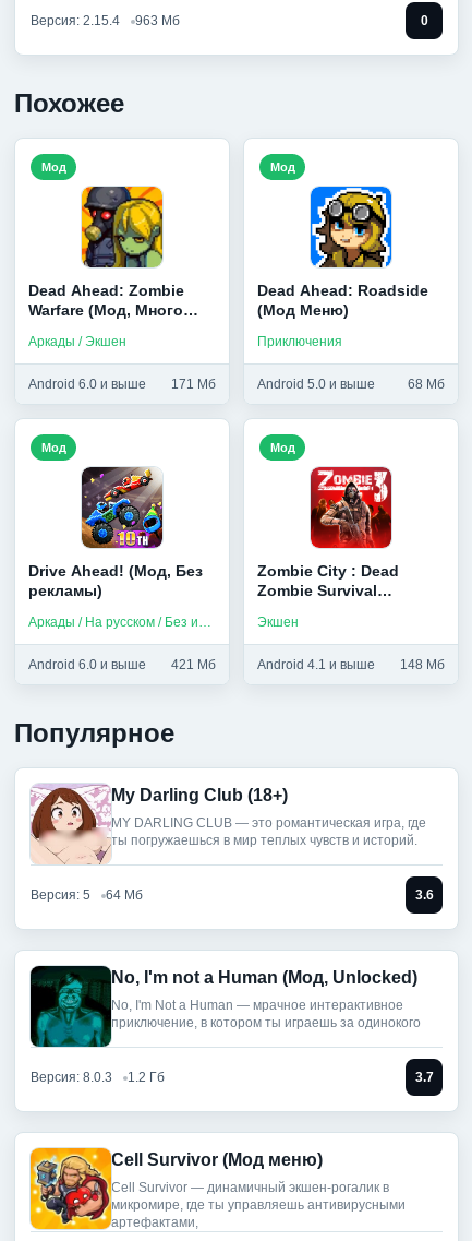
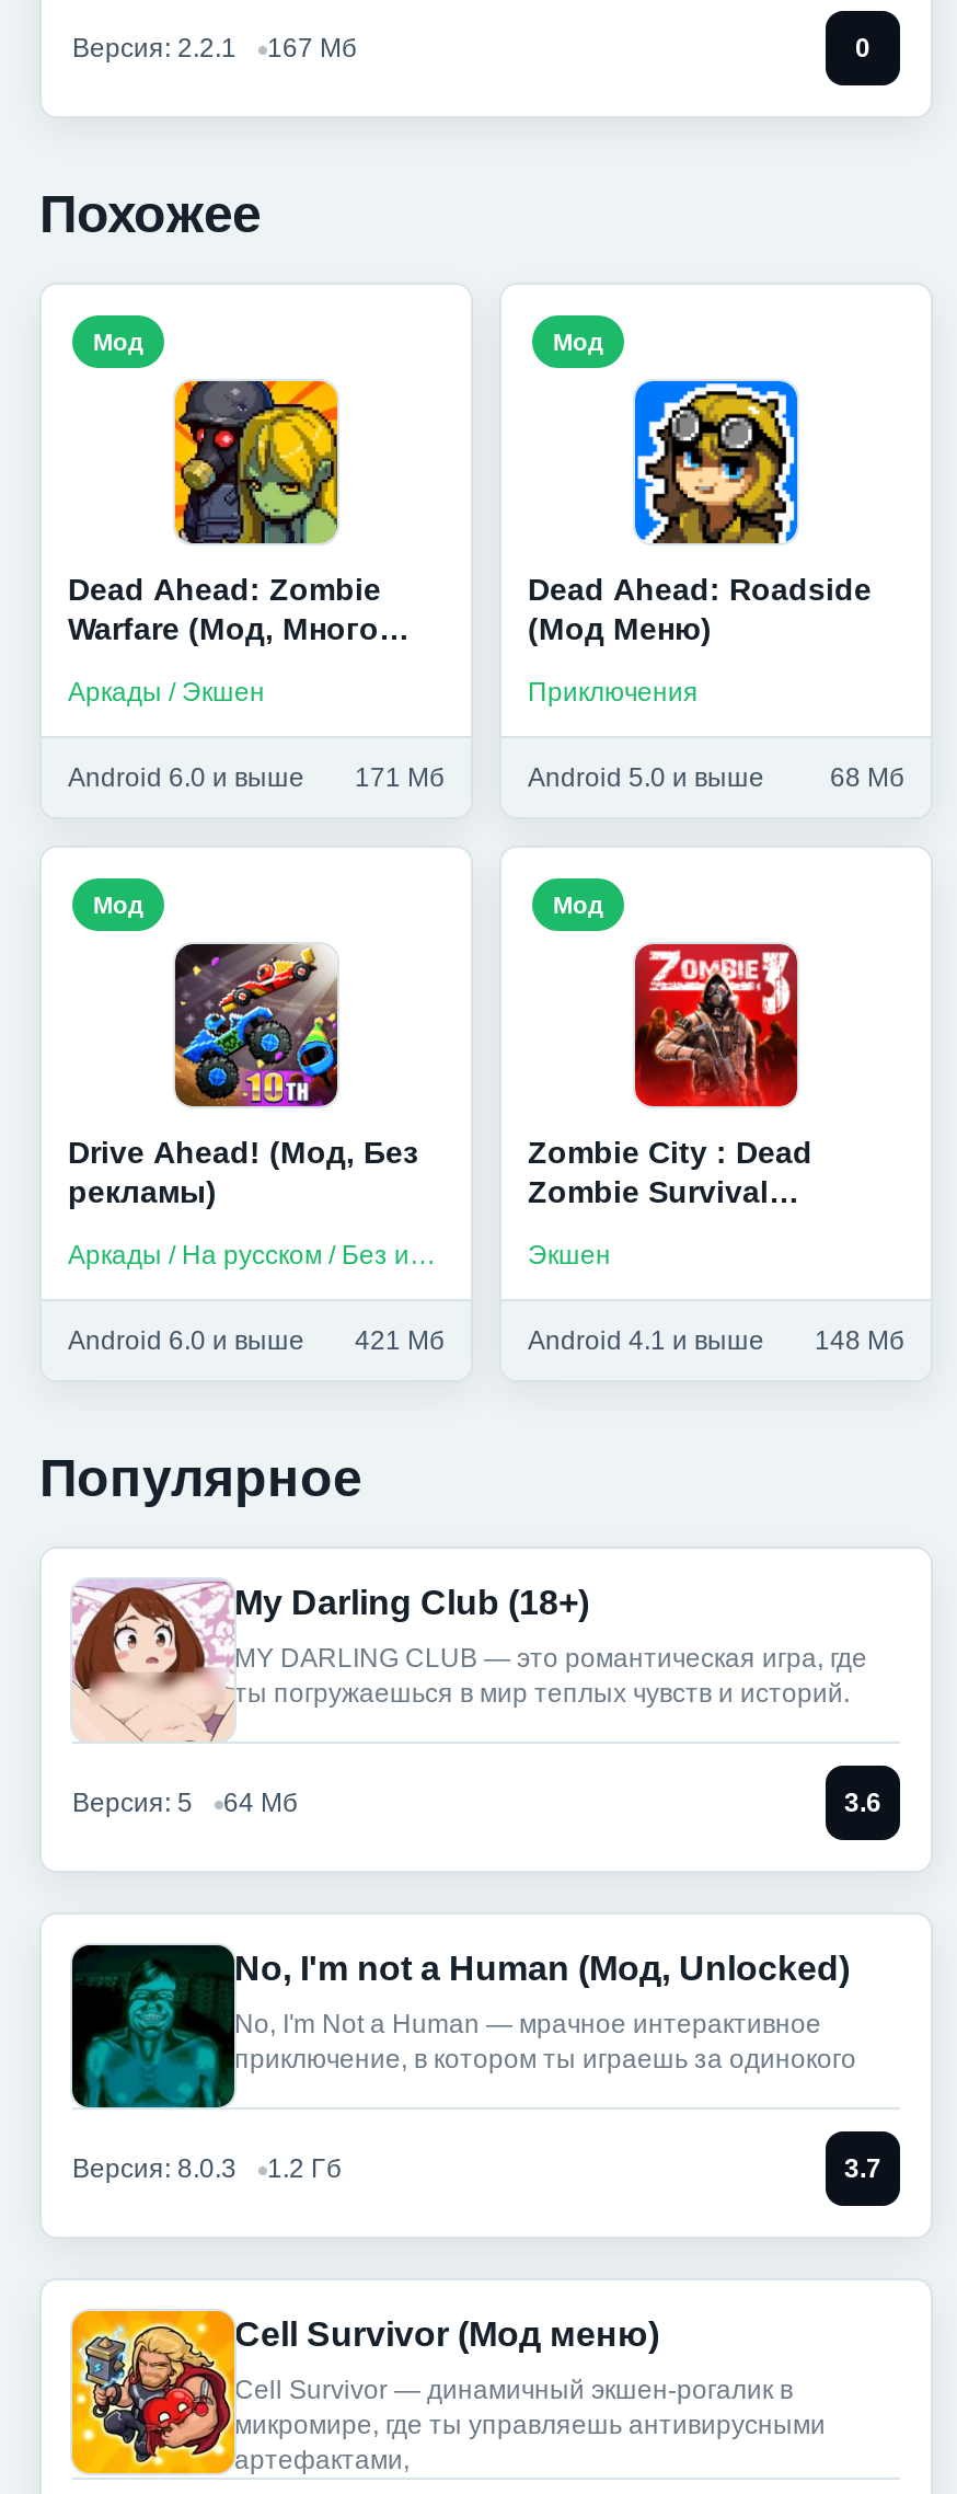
[31,13,180,28] Версия: 2.15.4 | 963 Мб -> [72,33,357,64] Версия: 2.2.1 | 167 Мб

